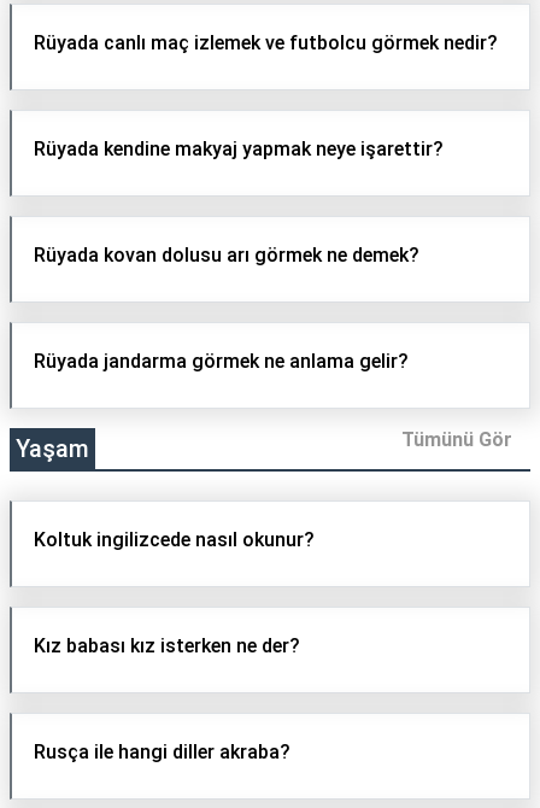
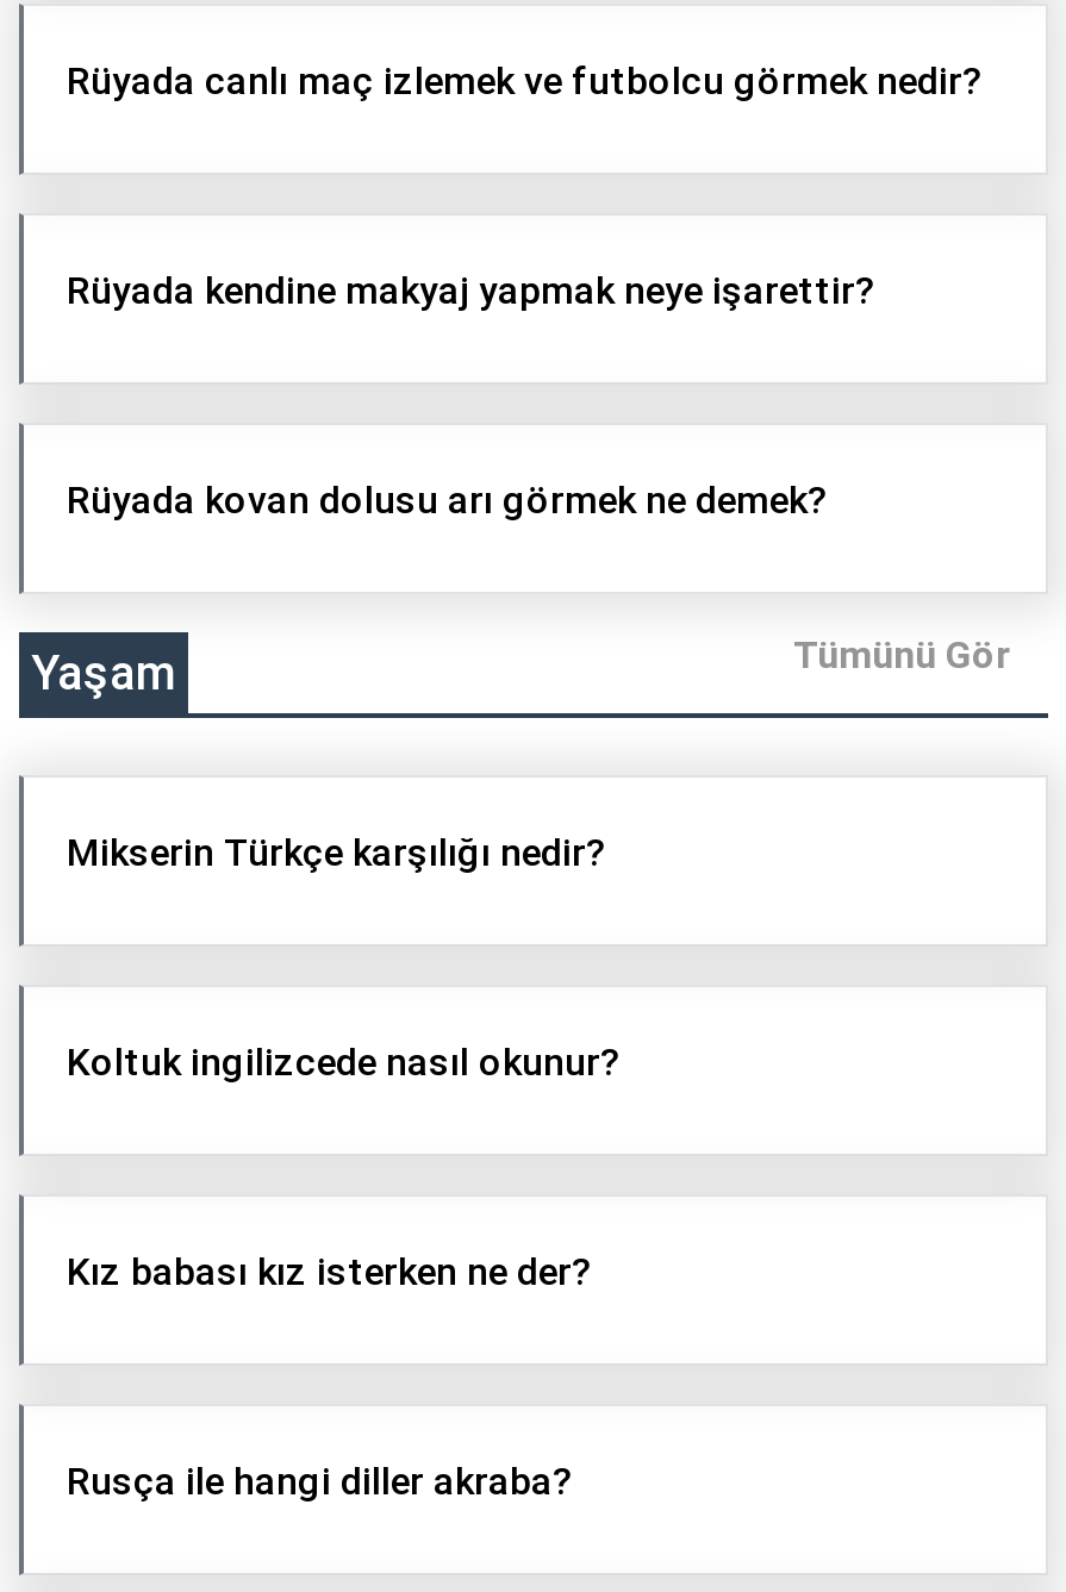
[34,350,409,373] Rüyada jandarma görmek ne anlama gelir? -> none
moved [16,429,512,464] -> [31,633,1012,703]: Yaşam | Tümünü Gör
none -> [67,831,607,876] Mikserin Türkçe karşılığı nedir?

